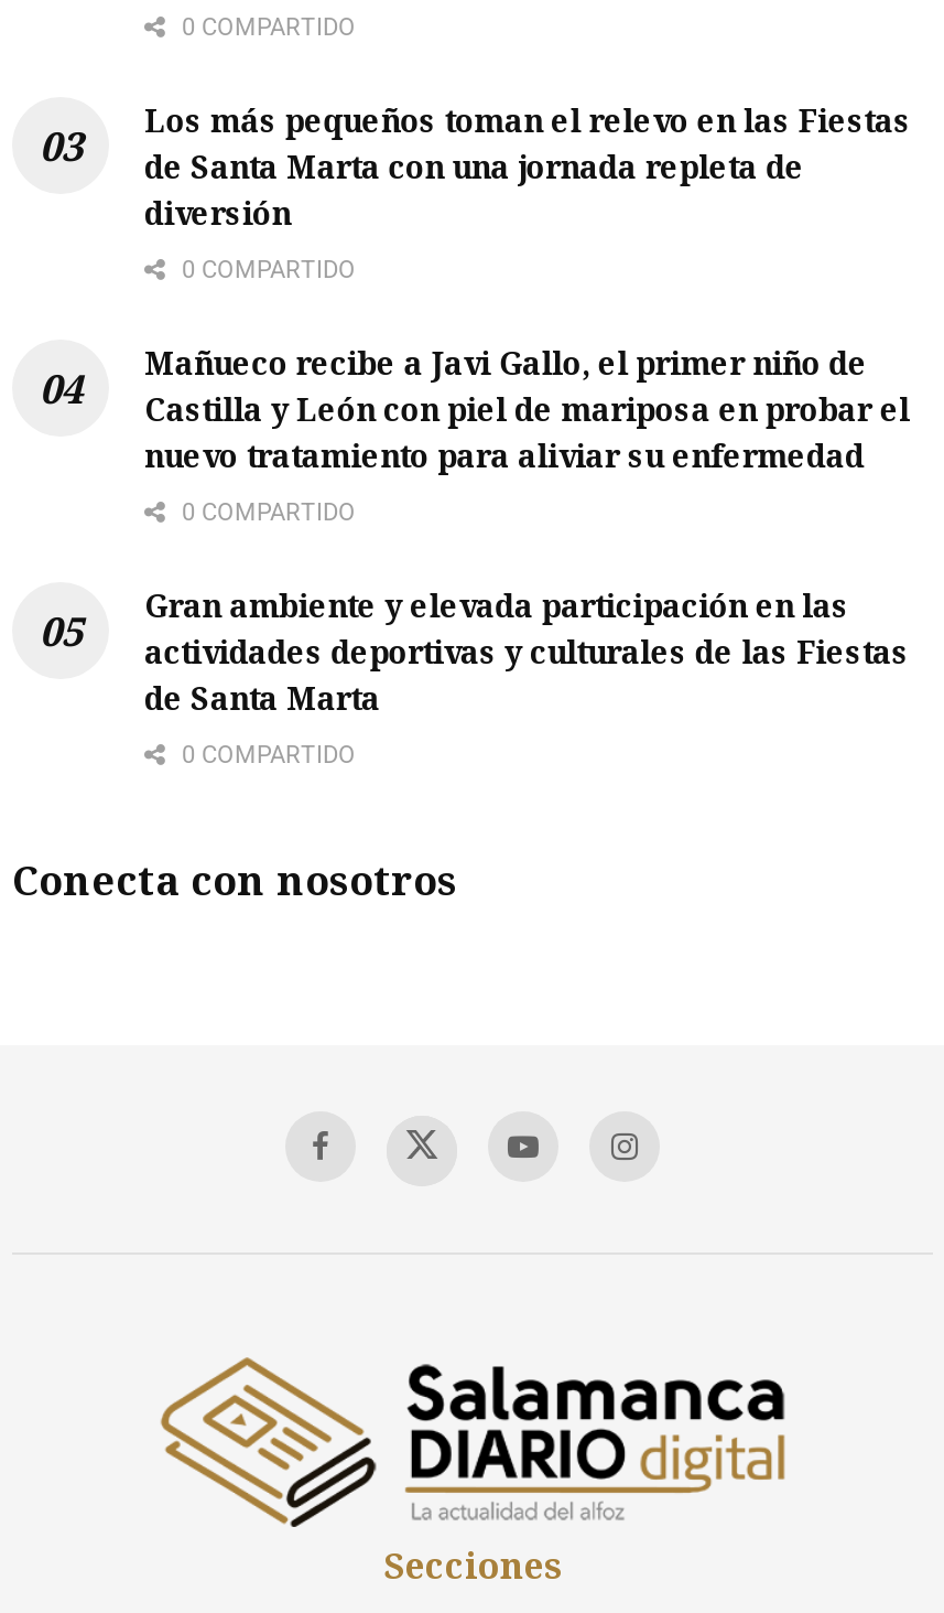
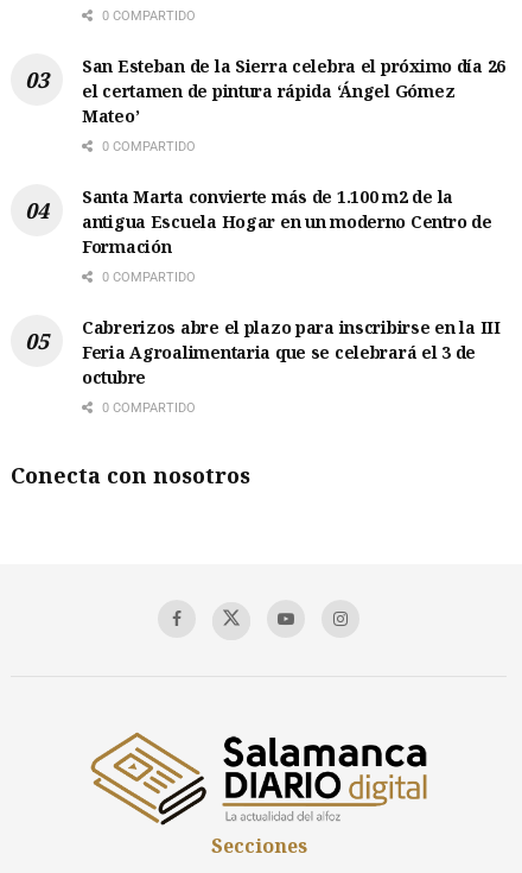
[144,99,911,233] Los más pequeños toman el relevo en las Fiestas | de Santa Marta con una jornada repleta de | diversión -> [82,55,505,127] San Esteban de la Sierra celebra el próximo día 26 | el certamen de pintura rápida ‘Ángel Gómez | Mateo’
[144,341,909,476] Mañueco recibe a Javi Gallo, el primer niño de | Castilla y León con piel de mariposa en probar el | nuevo tratamiento para aliviar su enfermedad -> [82,186,492,258] Santa Marta convierte más de 1.100 m2 de la | antigua Escuela Hogar en un moderno Centro de | Formación
[144,584,909,718] Gran ambiente y elevada participación en las | actividades deportivas y culturales de las Fiestas | de Santa Marta -> [82,316,500,389] Cabrerizos abre el plazo para inscribirse en la III | Feria Agroalimentaria que se celebrará el 3 de | octubre

